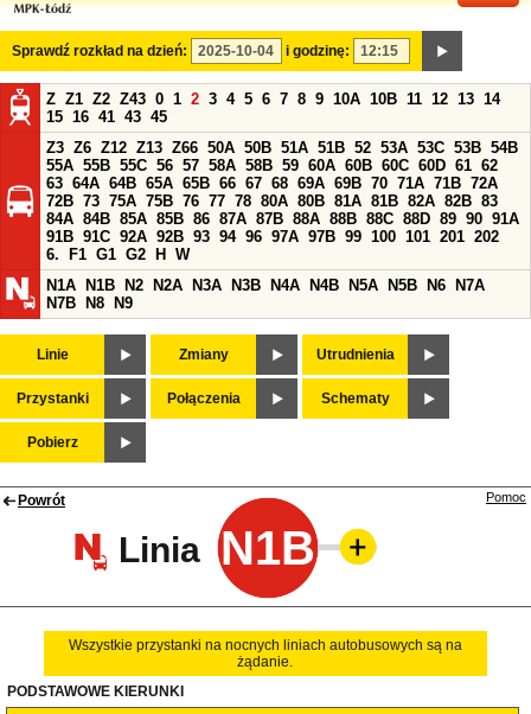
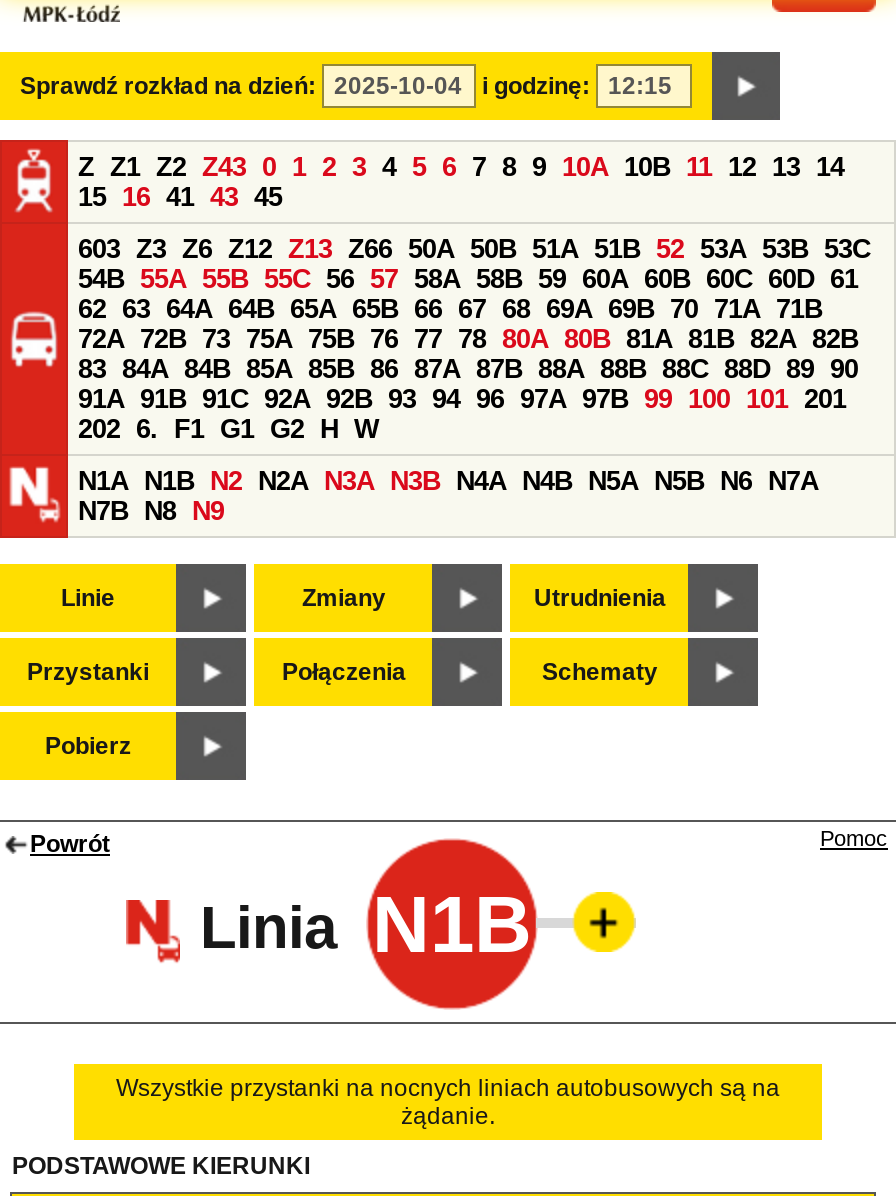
[46,139,519,263] Z3 Z6 Z12 Z13 Z66 50A 50B 51A 51B 52 53A 53C 53B 54B | 55A 55B 55C 56 57 58A 58B 59 60A 60B 60C 60D 61 62 | 63 64A 64B 65A 65B 66 67 68 69A 69B 70 71A 71B 72A | 72B 73 75A 75B 76 77 78 80A 80B 81A 81B 82A 82B 83 | 84A 84B 85A 85B 86 87A 87B 88A 88B 88C 88D 89 90 91A | 91B 91C 92A 92B 93 94 96 97A 97B 99 100 101 201 202 | 6. F1 G1 G2 H W -> [78,234,870,444] 603 Z3 Z6 Z12 Z13 Z66 50A 50B 51A 51B 52 53A 53B 53C | 54B 55A 55B 55C 56 57 58A 58B 59 60A 60B 60C 60D 61 | 62 63 64A 64B 65A 65B 66 67 68 69A 69B 70 71A 71B | 72A 72B 73 75A 75B 76 77 78 80A 80B 81A 81B 82A 82B | 83 84A 84B 85A 85B 86 87A 87B 88A 88B 88C 88D 89 90 | 91A 91B 91C 92A 92B 93 94 96 97A 97B 99 100 101 201 | 202 6. F1 G1 G2 H W

